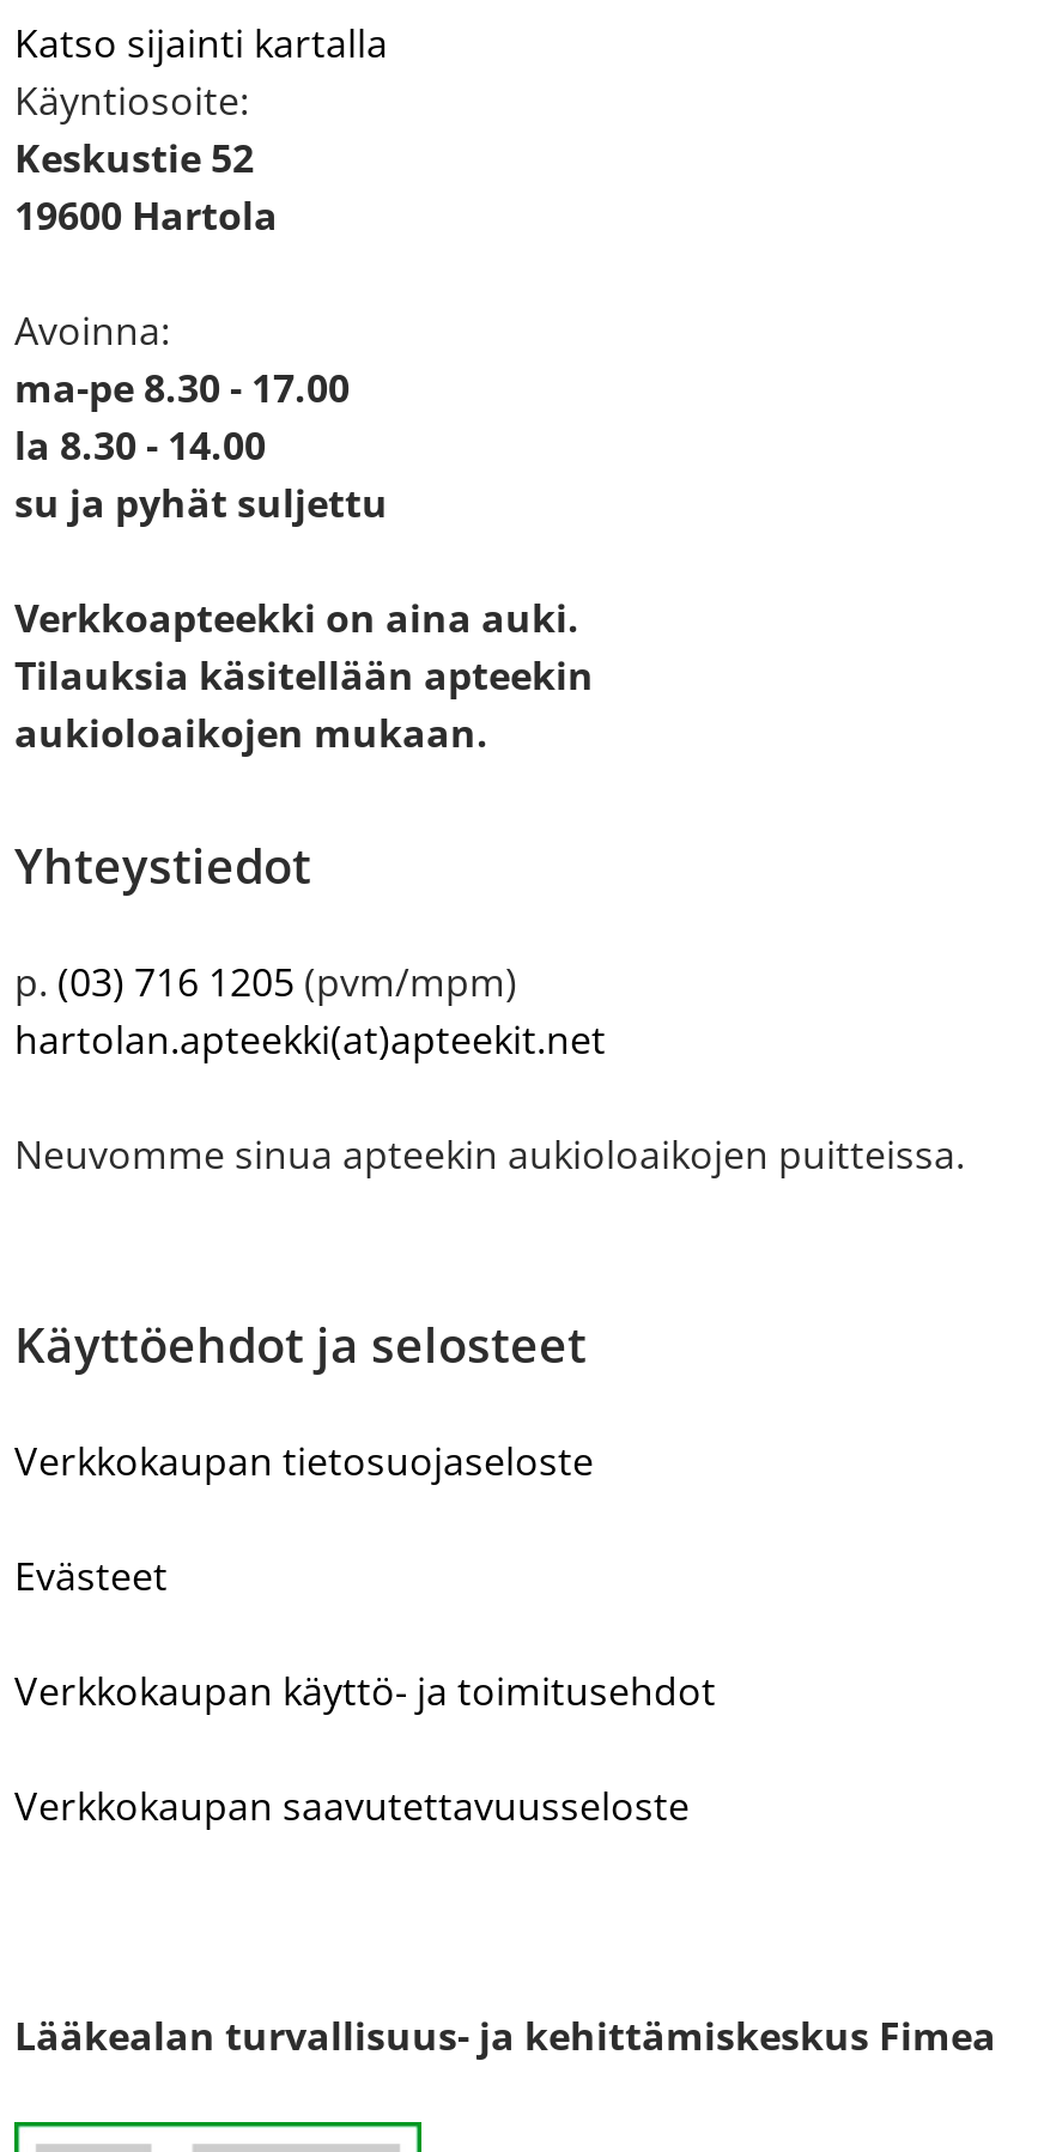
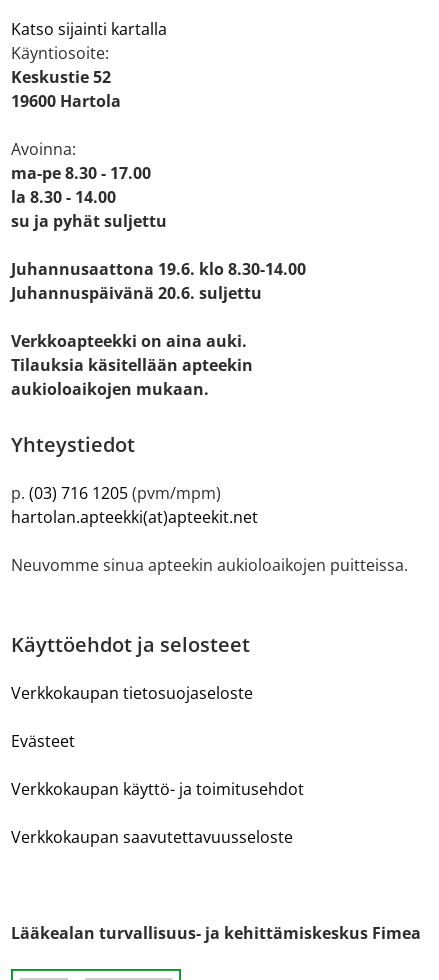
none -> [11,258,306,304] Juhannusaattona 19.6. klo 8.30-14.00 | Juhannuspäivänä 20.6. suljettu

